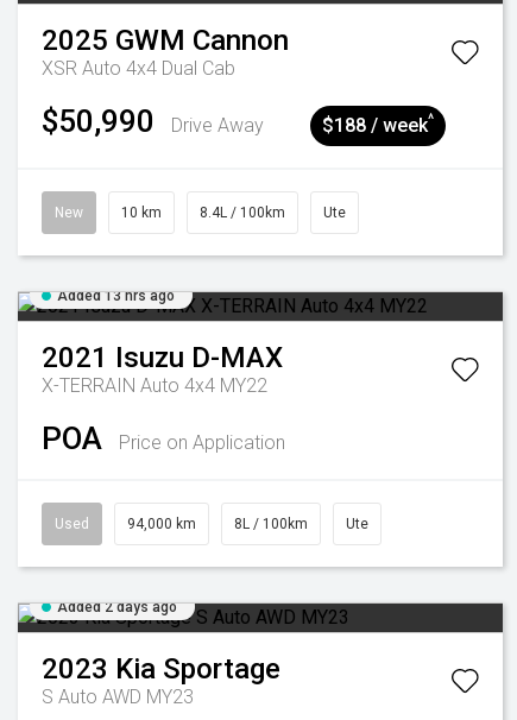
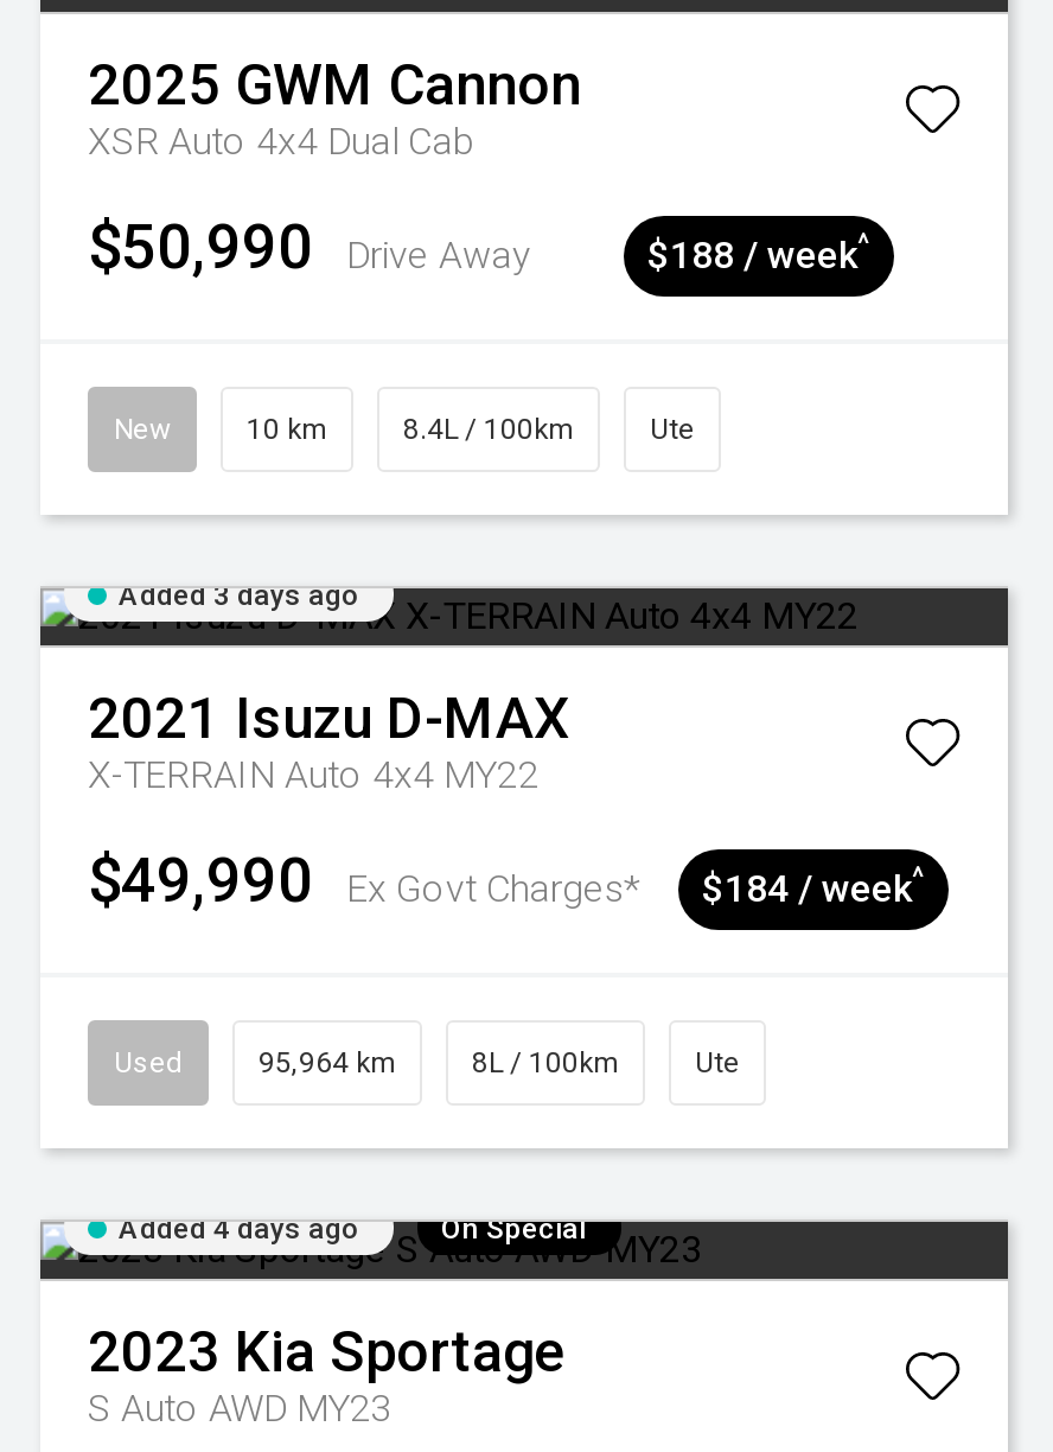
[57,288,175,304] Added 13 hrs ago -> [119,579,358,612] Added 3 days ago
[42,421,285,456] POA | Price on Application -> [88,845,924,916] $49,990 | Ex Govt Charges* | $184 / week^
[127,516,196,532] 94,000 km -> [259,1046,396,1080] 95,964 km
[57,599,177,615] Added 2 days ago -> [119,1212,586,1246] Added 4 days ago | On Special

